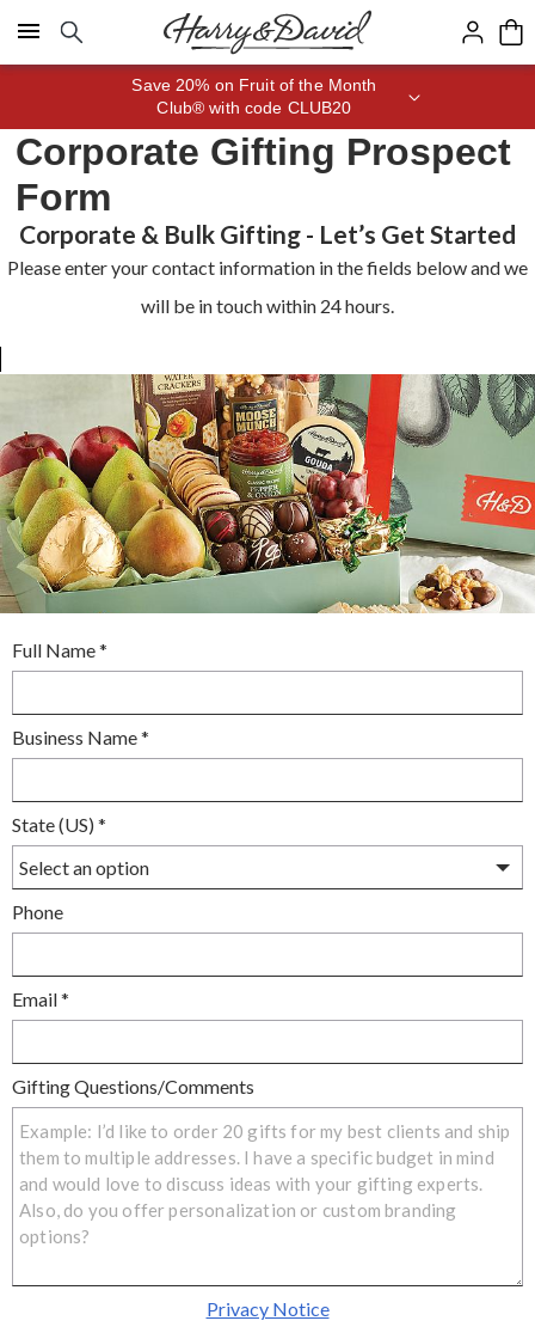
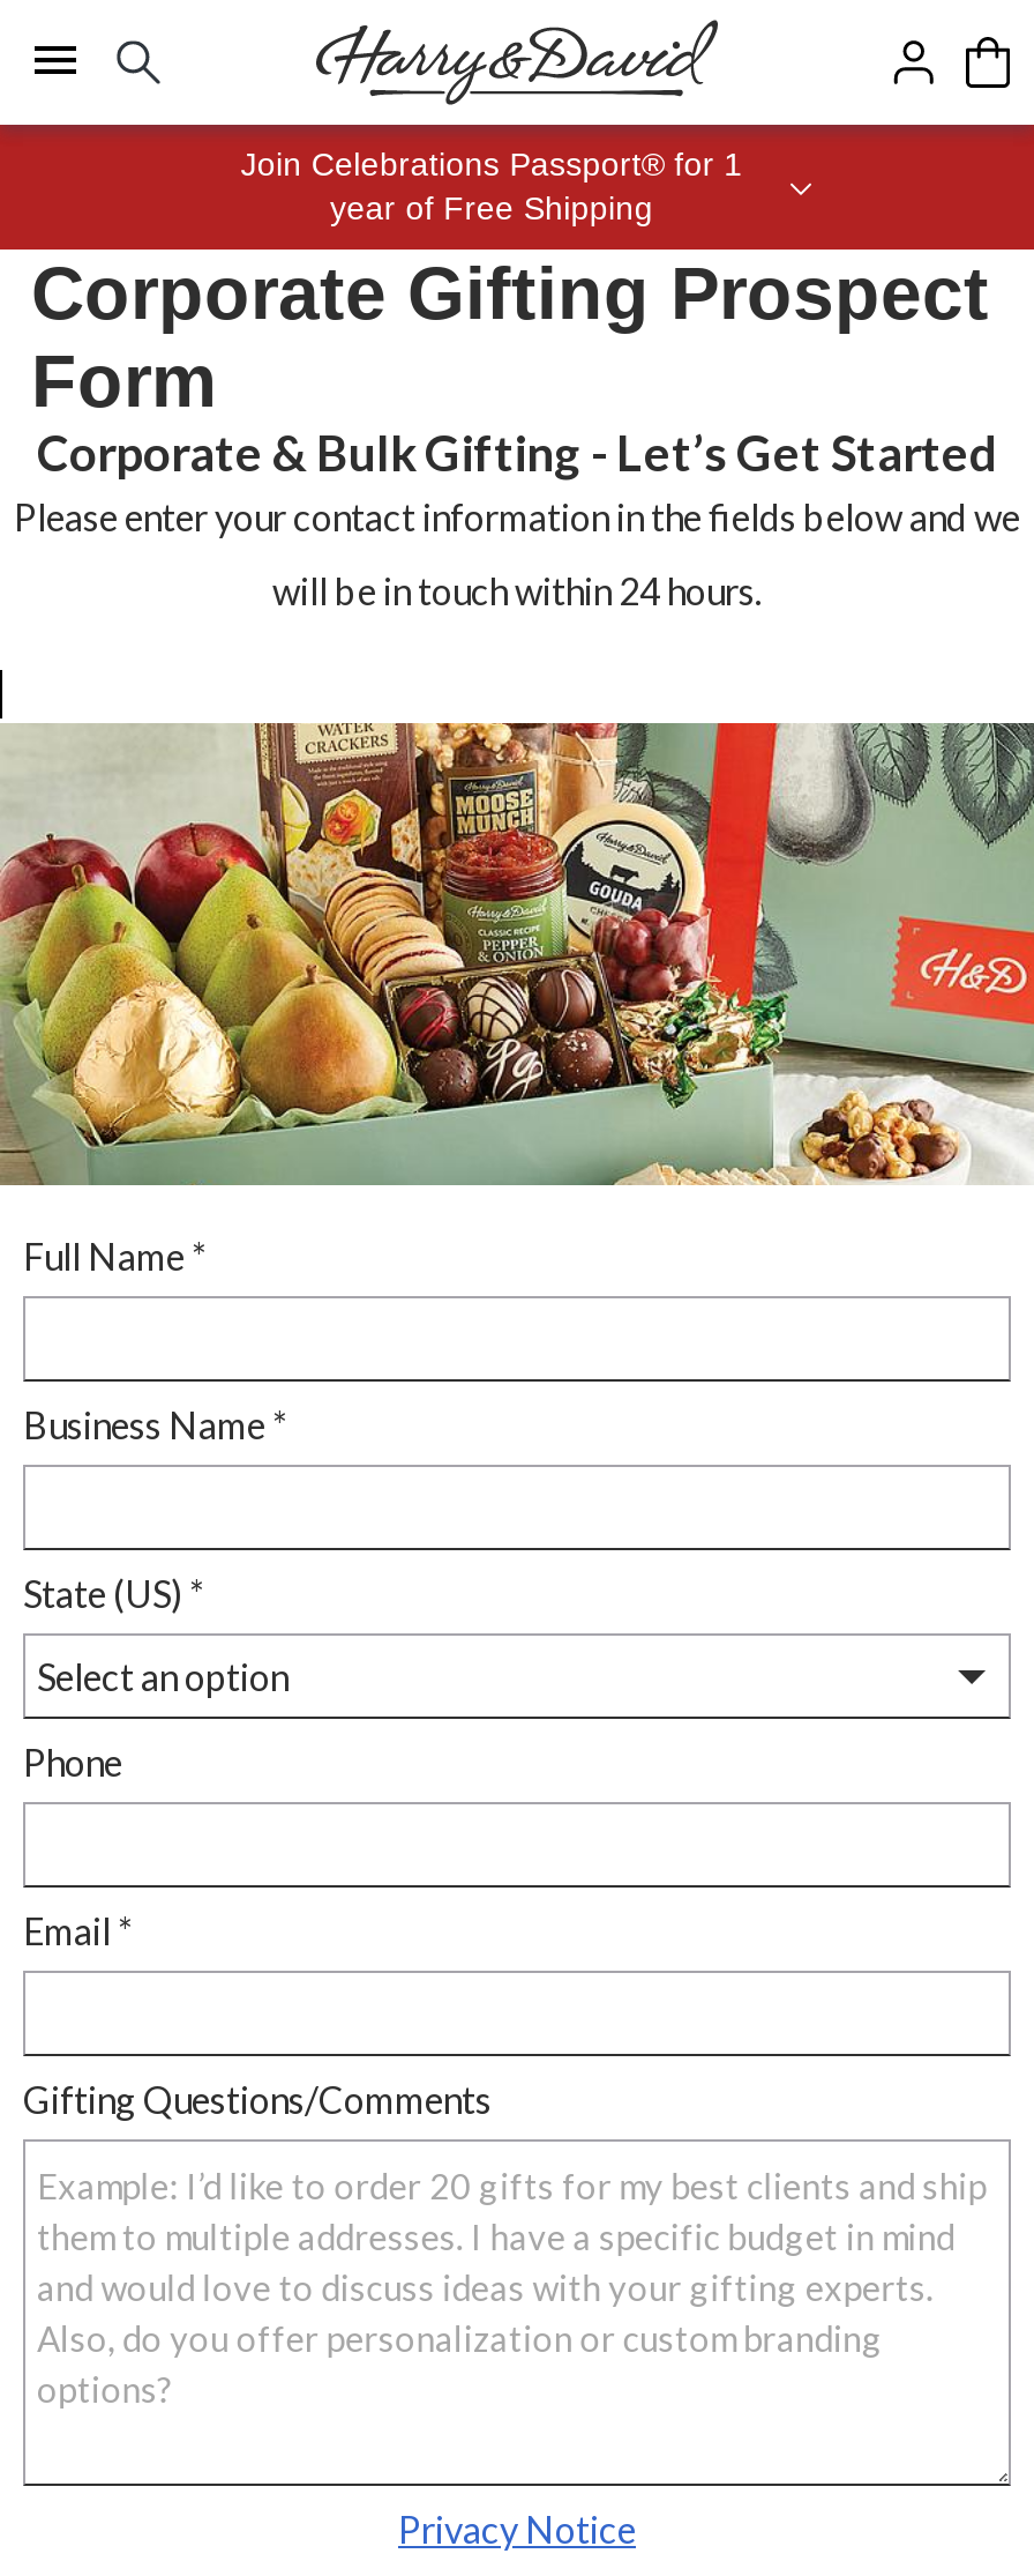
[132,75,377,117] Save 20% on Fruit of the Month | Club® with code CLUB20 -> [240,146,743,226] Join Celebrations Passport® for 1 | year of Free Shipping

